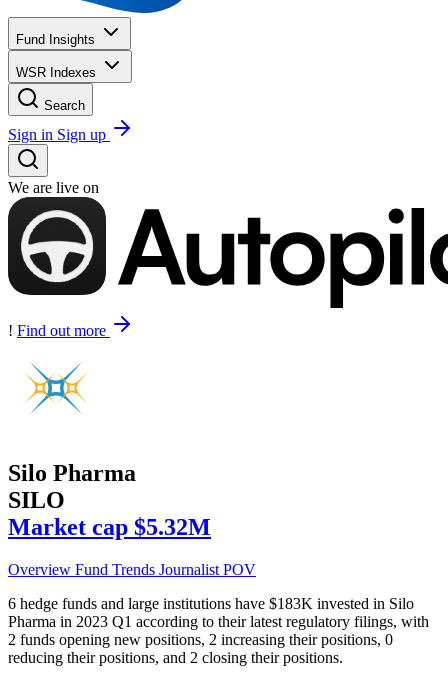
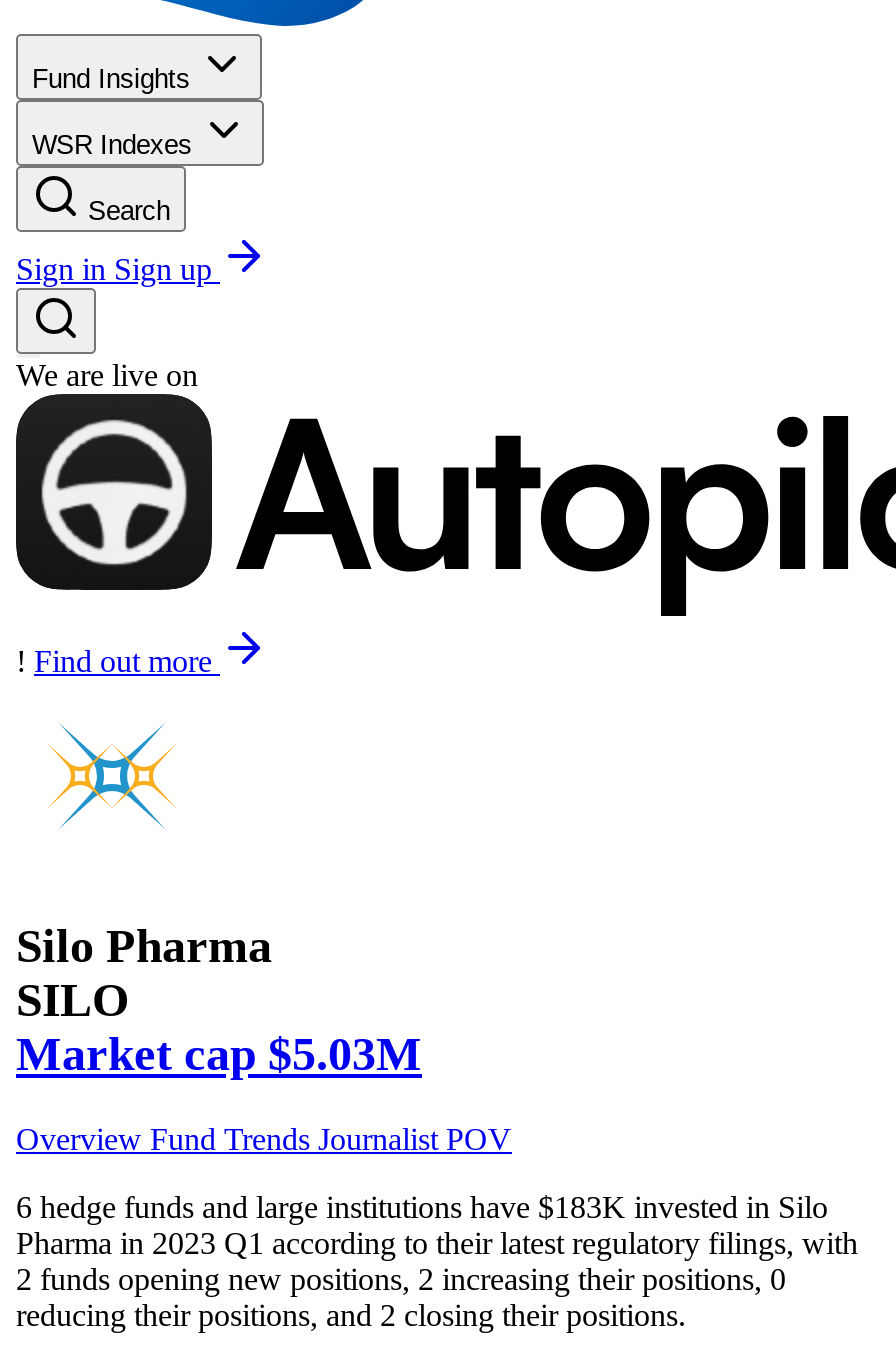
[8,514,211,540] Market cap $5.32M -> [16,1028,422,1080] Market cap $5.03M

